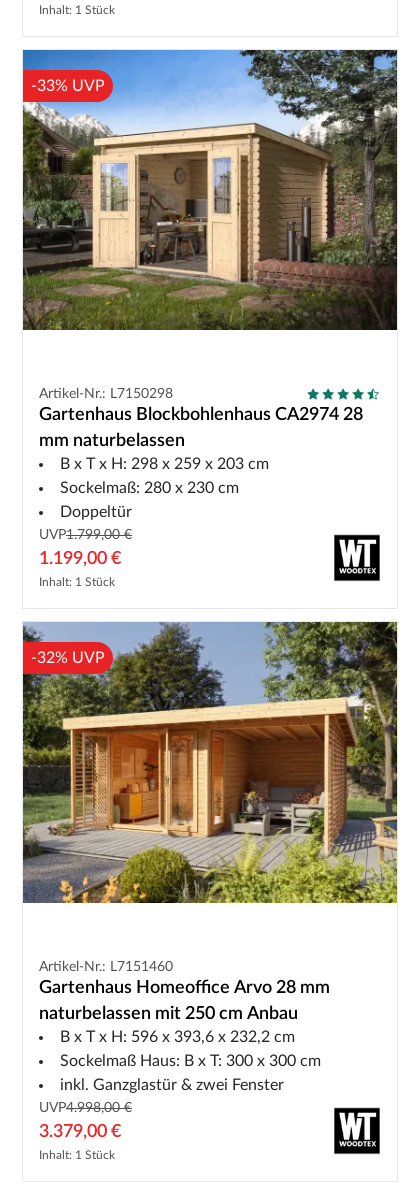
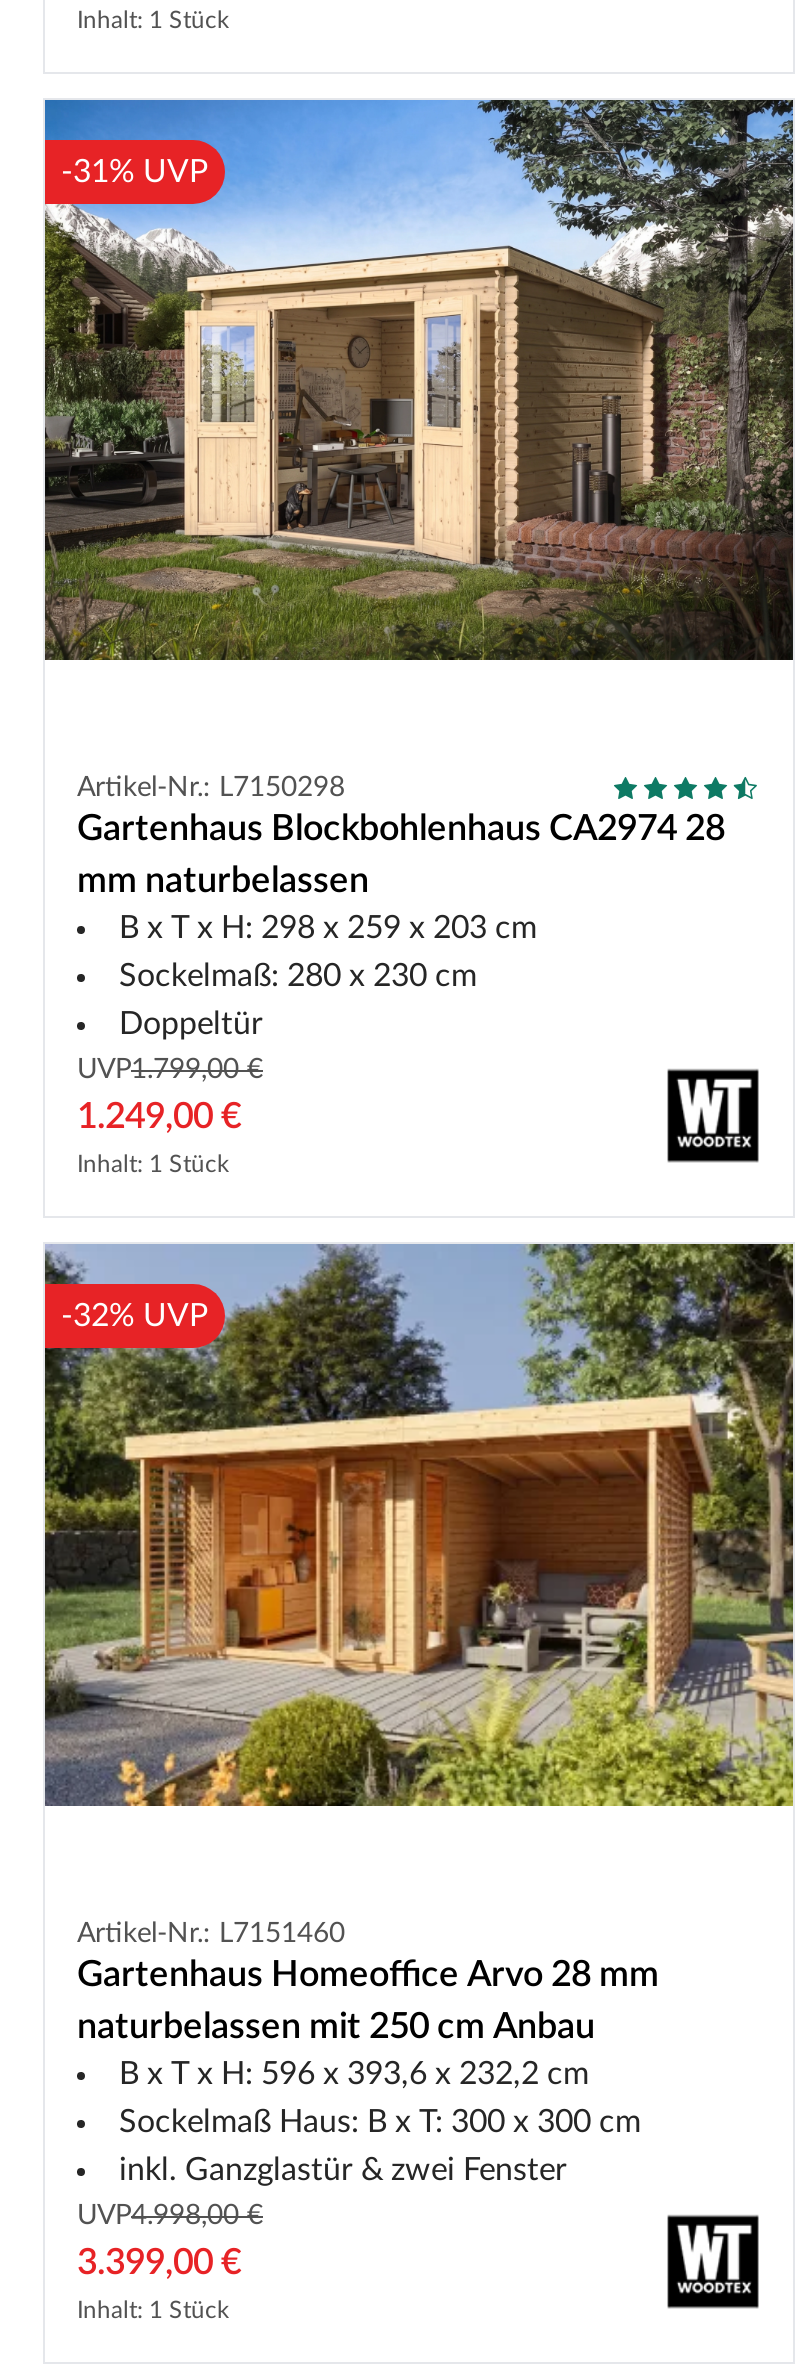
[31,78,105,94] -33% UVP -> [61,156,209,188] -31% UVP
[39,550,121,568] 1.199,00 € -> [77,1100,241,1136] 1.249,00 €
[39,1123,121,1141] 3.379,00 € -> [77,2245,241,2281] 3.399,00 €

